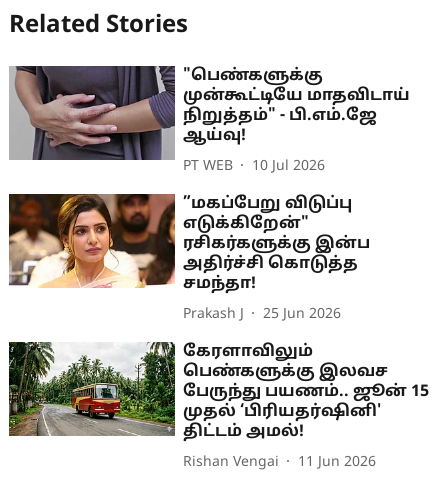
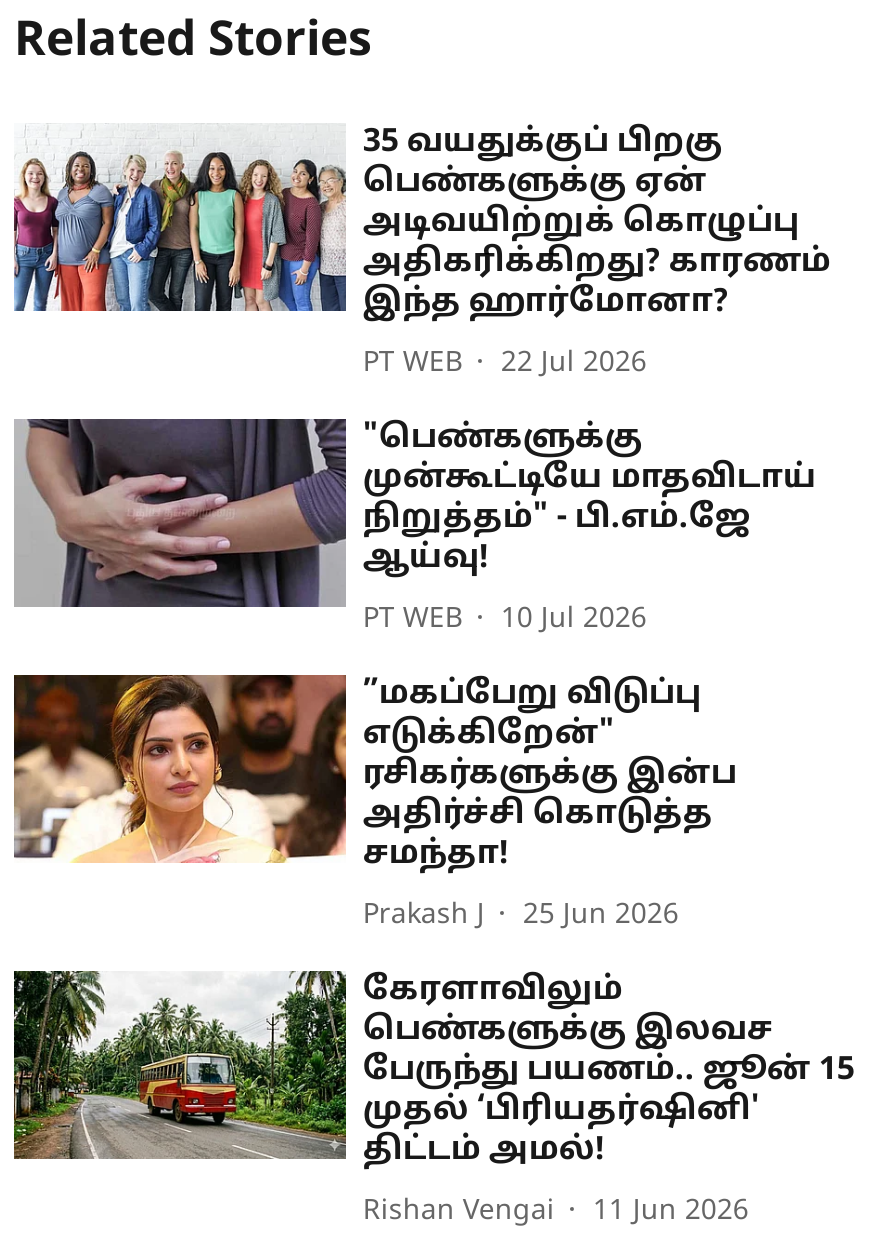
none -> [12,123,831,380] [image] | 35 வயதுக்குப் பிறகு | பெண்களுக்கு ஏன் | அடிவயிற்றுக் கொழுப்பு | அதிகரிக்கிறது? காரணம் | இந்த ஹார்மோனா? | PT WEB | 22 Jul 2026

